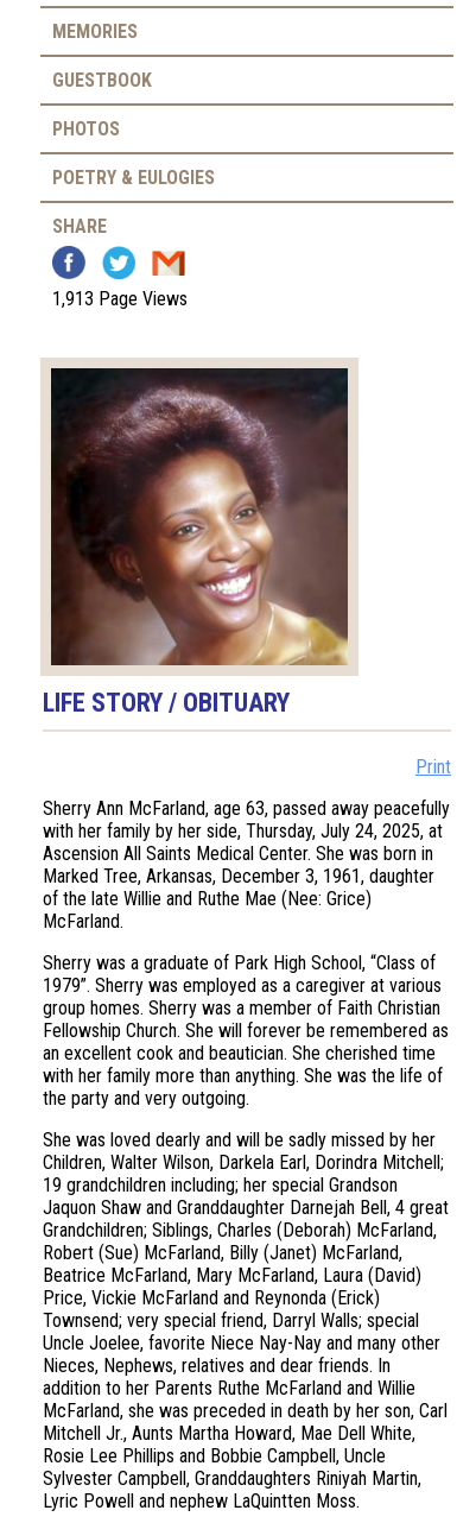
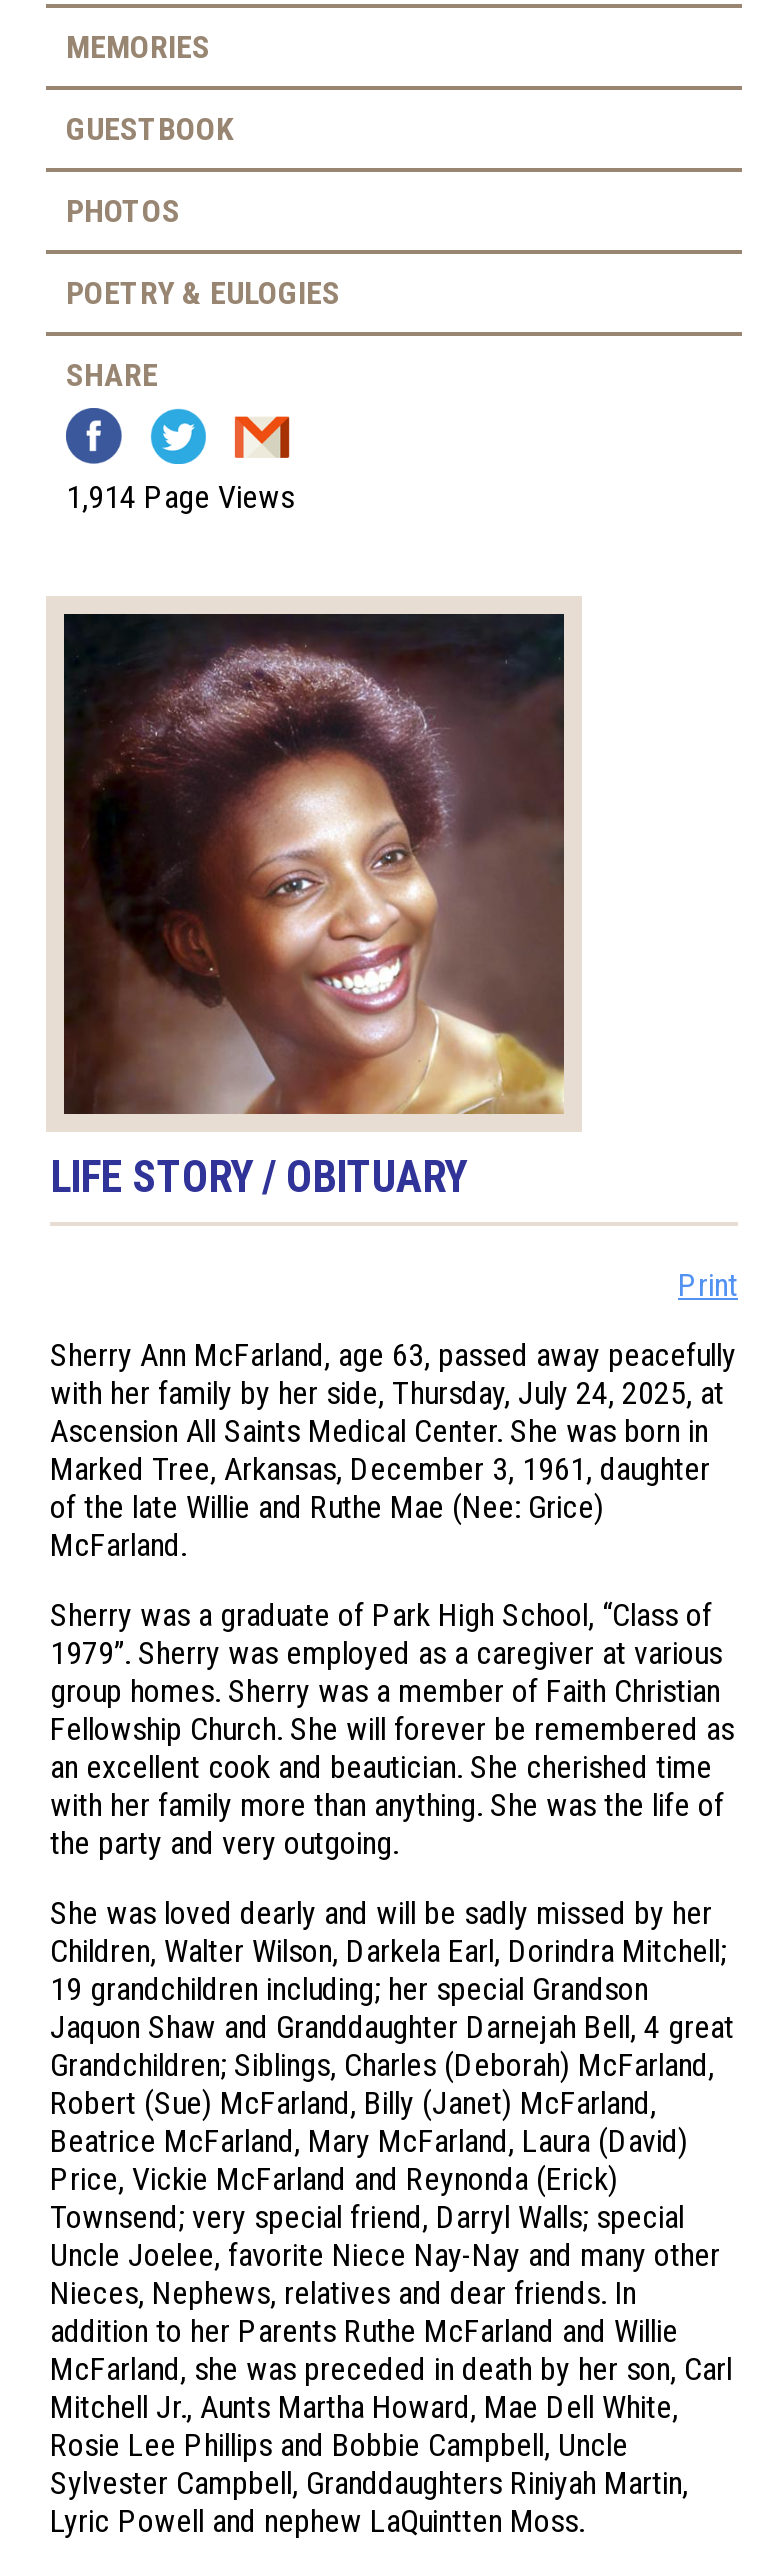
[52,288,188,310] 1,913 Page Views -> [66,479,294,517] 1,914 Page Views

